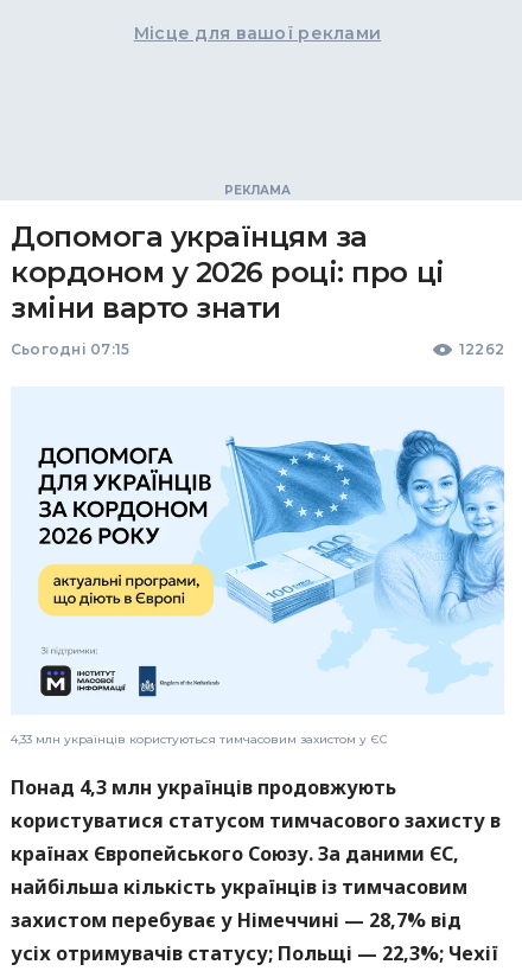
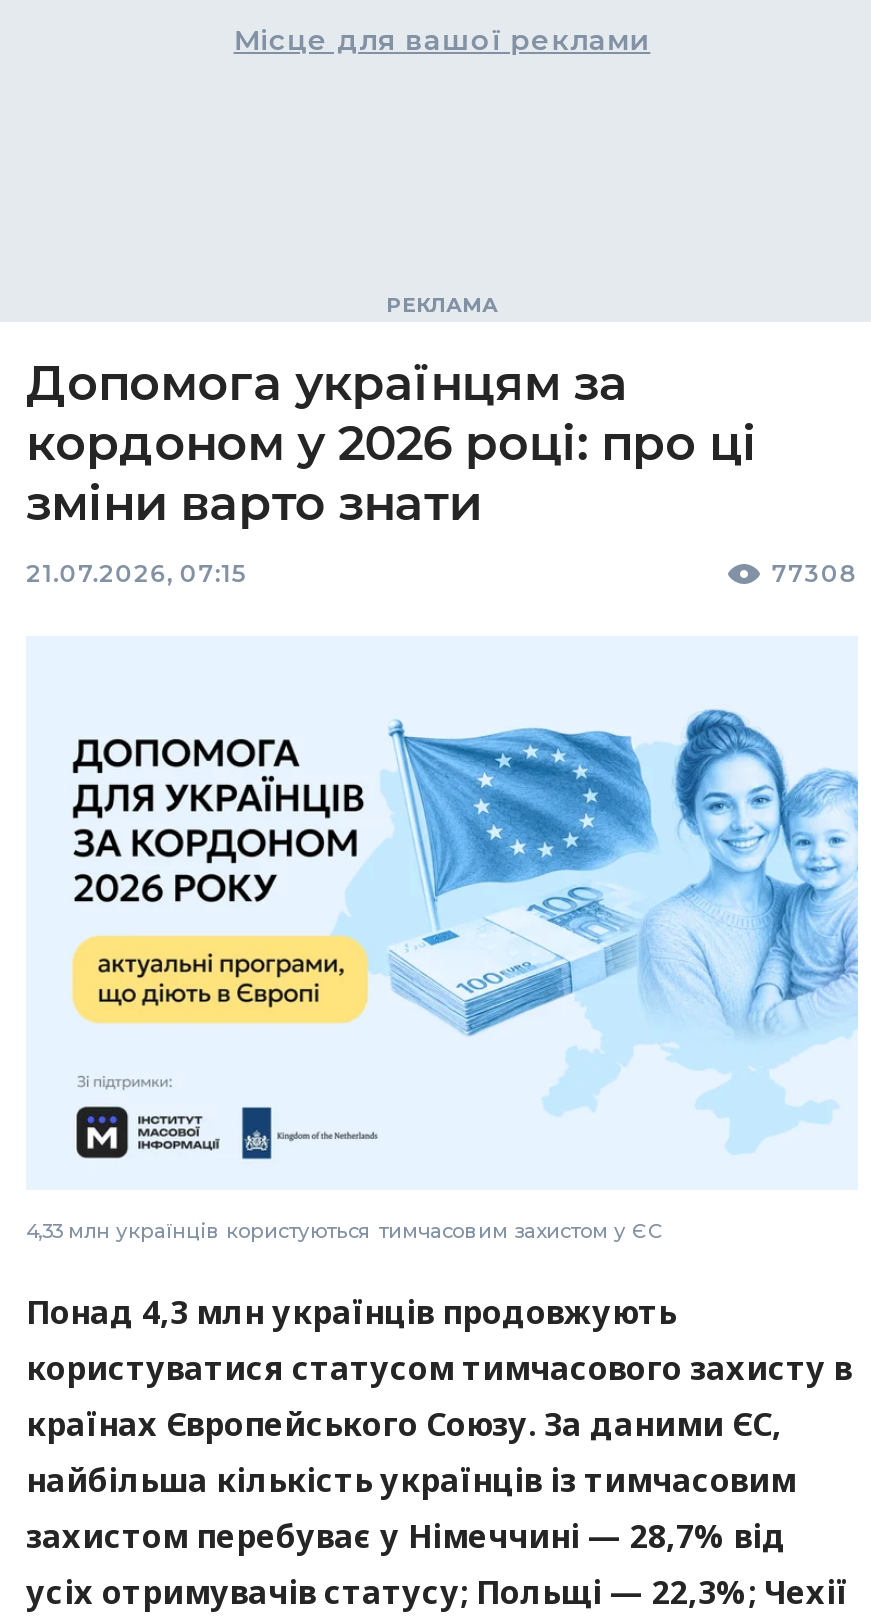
[11,340,504,358] Сьогодні 07:15 | 12262 -> [26,558,858,588] 21.07.2026, 07:15 | 77308

